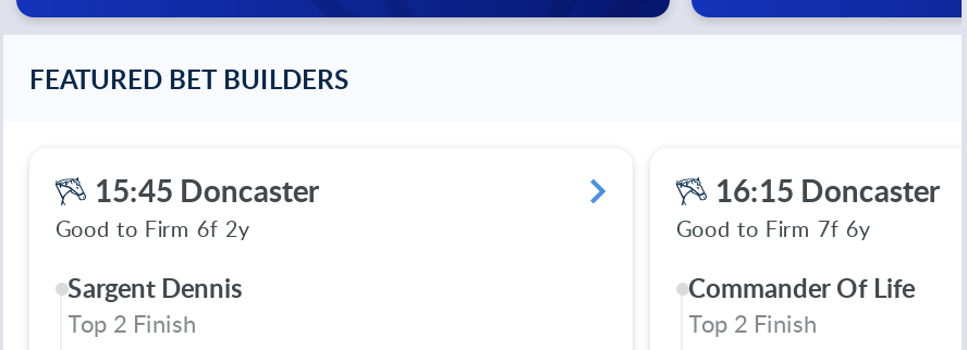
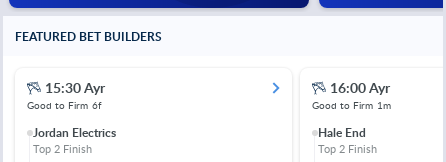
[56,170,319,244] 15:45 Doncaster | Good to Firm 6f 2y -> [27,78,105,112] 15:30 Ayr | Good to Firm 6f
[676,170,940,244] 16:15 Doncaster | Good to Firm 7f 6y -> [312,78,391,112] 16:00 Ayr | Good to Firm 1m
[68,270,242,307] Sargent Dennis -> [32,124,115,141] Jordan Electrics
[688,270,915,307] Commander Of Life -> [317,124,365,141] Hale End

